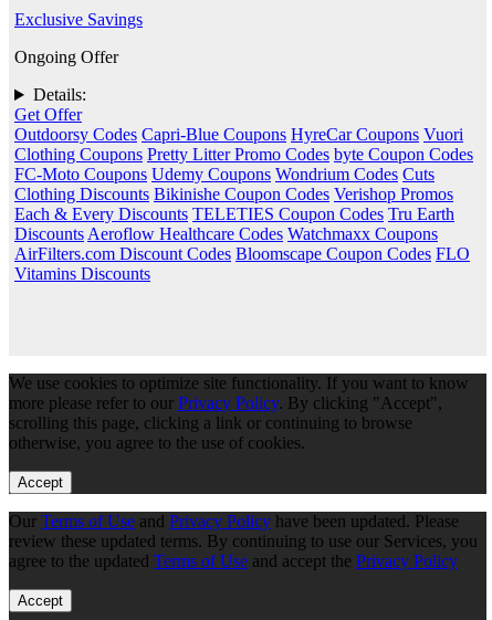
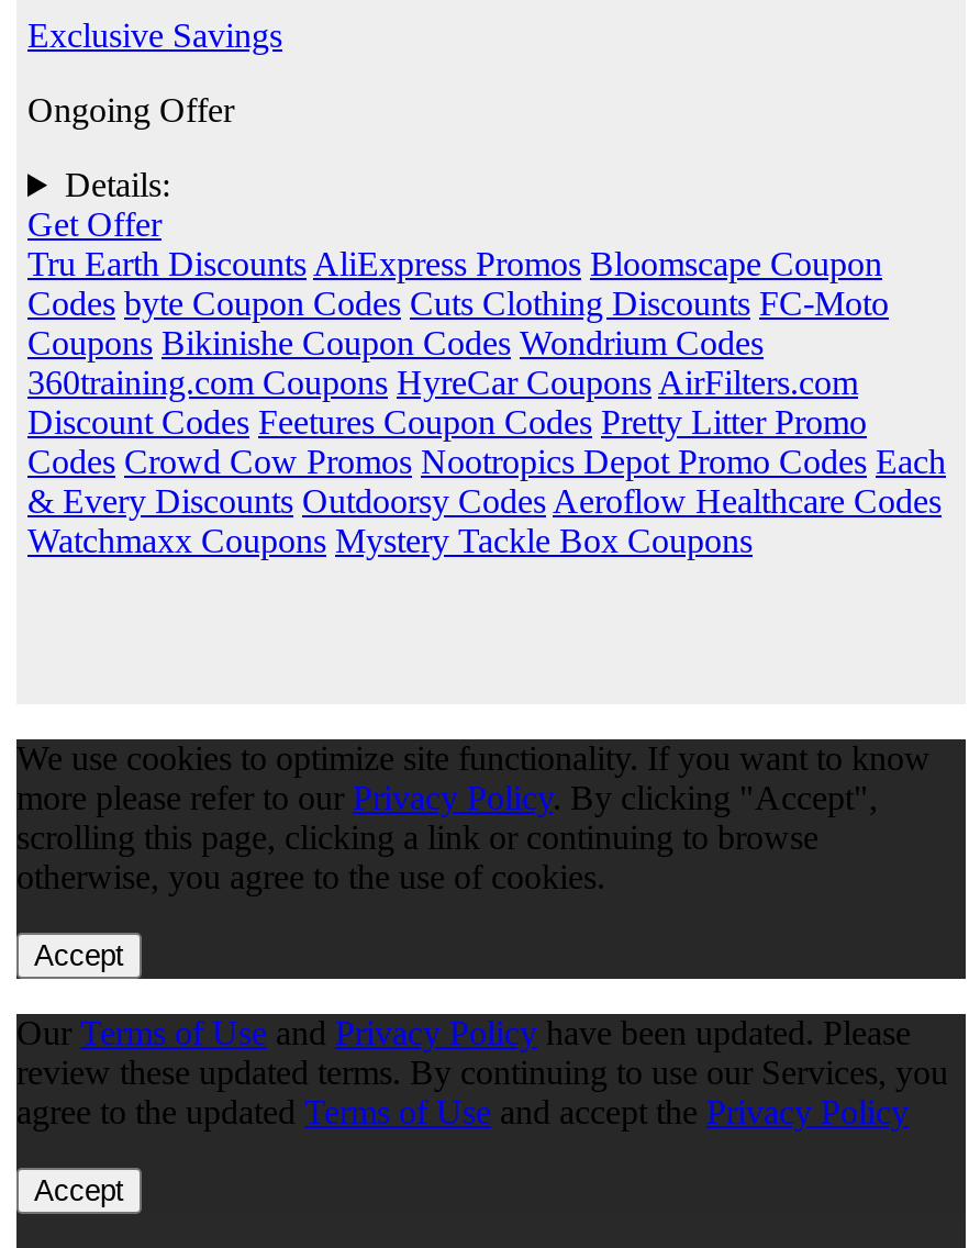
[14,125,473,283] Outdoorsy Codes Capri-Blue Coupons HyreCar Coupons Vuori | Clothing Coupons Pretty Litter Promo Codes byte Coupon Codes | FC-Moto Coupons Udemy Coupons Wondrium Codes Cuts | Clothing Discounts Bikinishe Coupon Codes Verishop Promos | Each & Every Discounts TELETIES Coupon Codes Tru Earth | Discounts Aeroflow Healthcare Codes Watchmaxx Coupons | AirFilters.com Discount Codes Bloomscape Coupon Codes FLO | Vitamins Discounts -> [27,245,946,559] Tru Earth Discounts AliExpress Promos Bloomscape Coupon | Codes byte Coupon Codes Cuts Clothing Discounts FC-Moto | Coupons Bikinishe Coupon Codes Wondrium Codes | 360training.com Coupons HyreCar Coupons AirFilters.com | Discount Codes Feetures Coupon Codes Pretty Litter Promo | Codes Crowd Cow Promos Nootropics Depot Promo Codes Each | & Every Discounts Outdoorsy Codes Aeroflow Healthcare Codes | Watchmaxx Coupons Mystery Tackle Box Coupons

